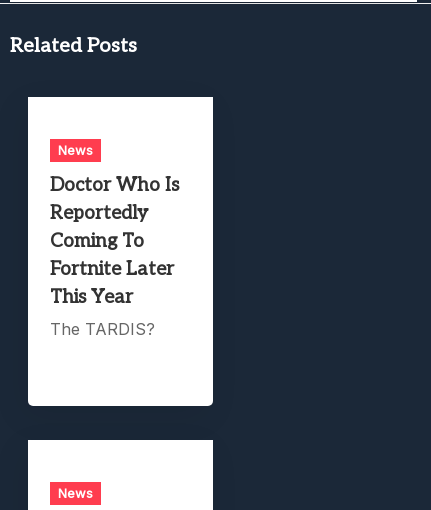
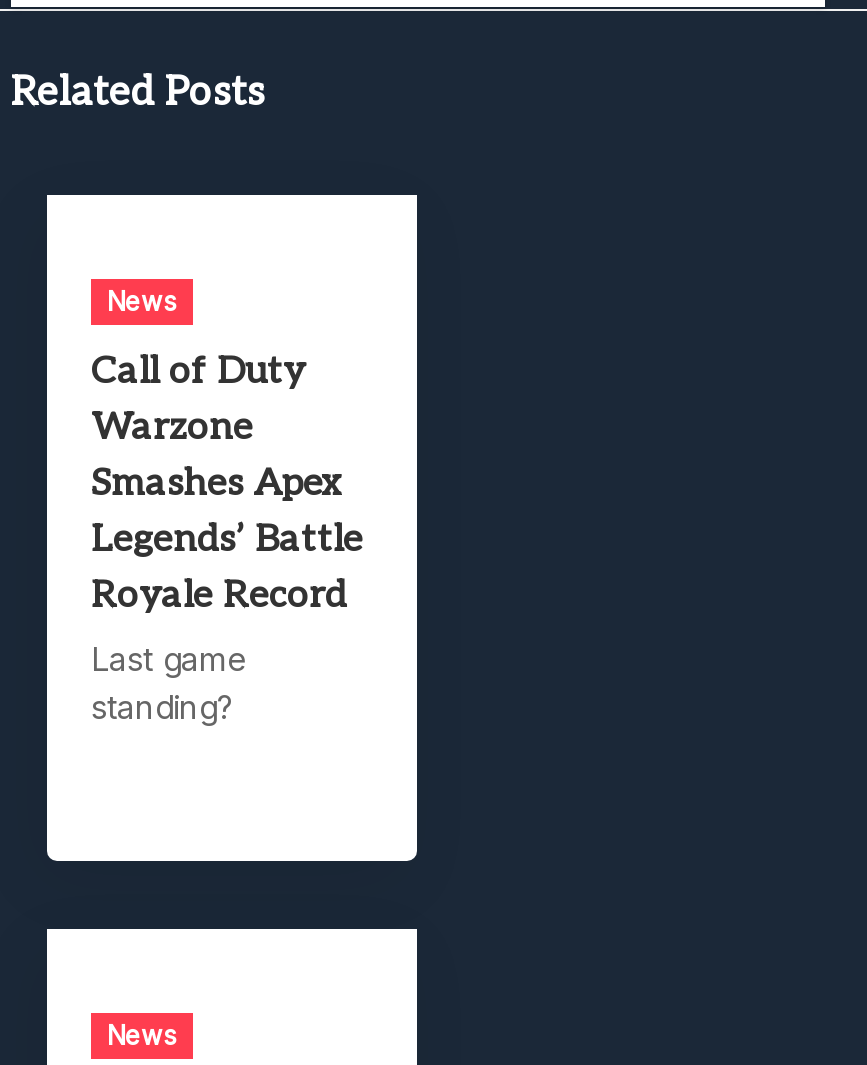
[50,174,179,339] Doctor Who Is | Reportedly | Coming To | Fortnite Later | This Year | The TARDIS? -> [91,348,363,726] Call of Duty | Warzone | Smashes Apex | Legends’ Battle | Royale Record | Last game | standing?

